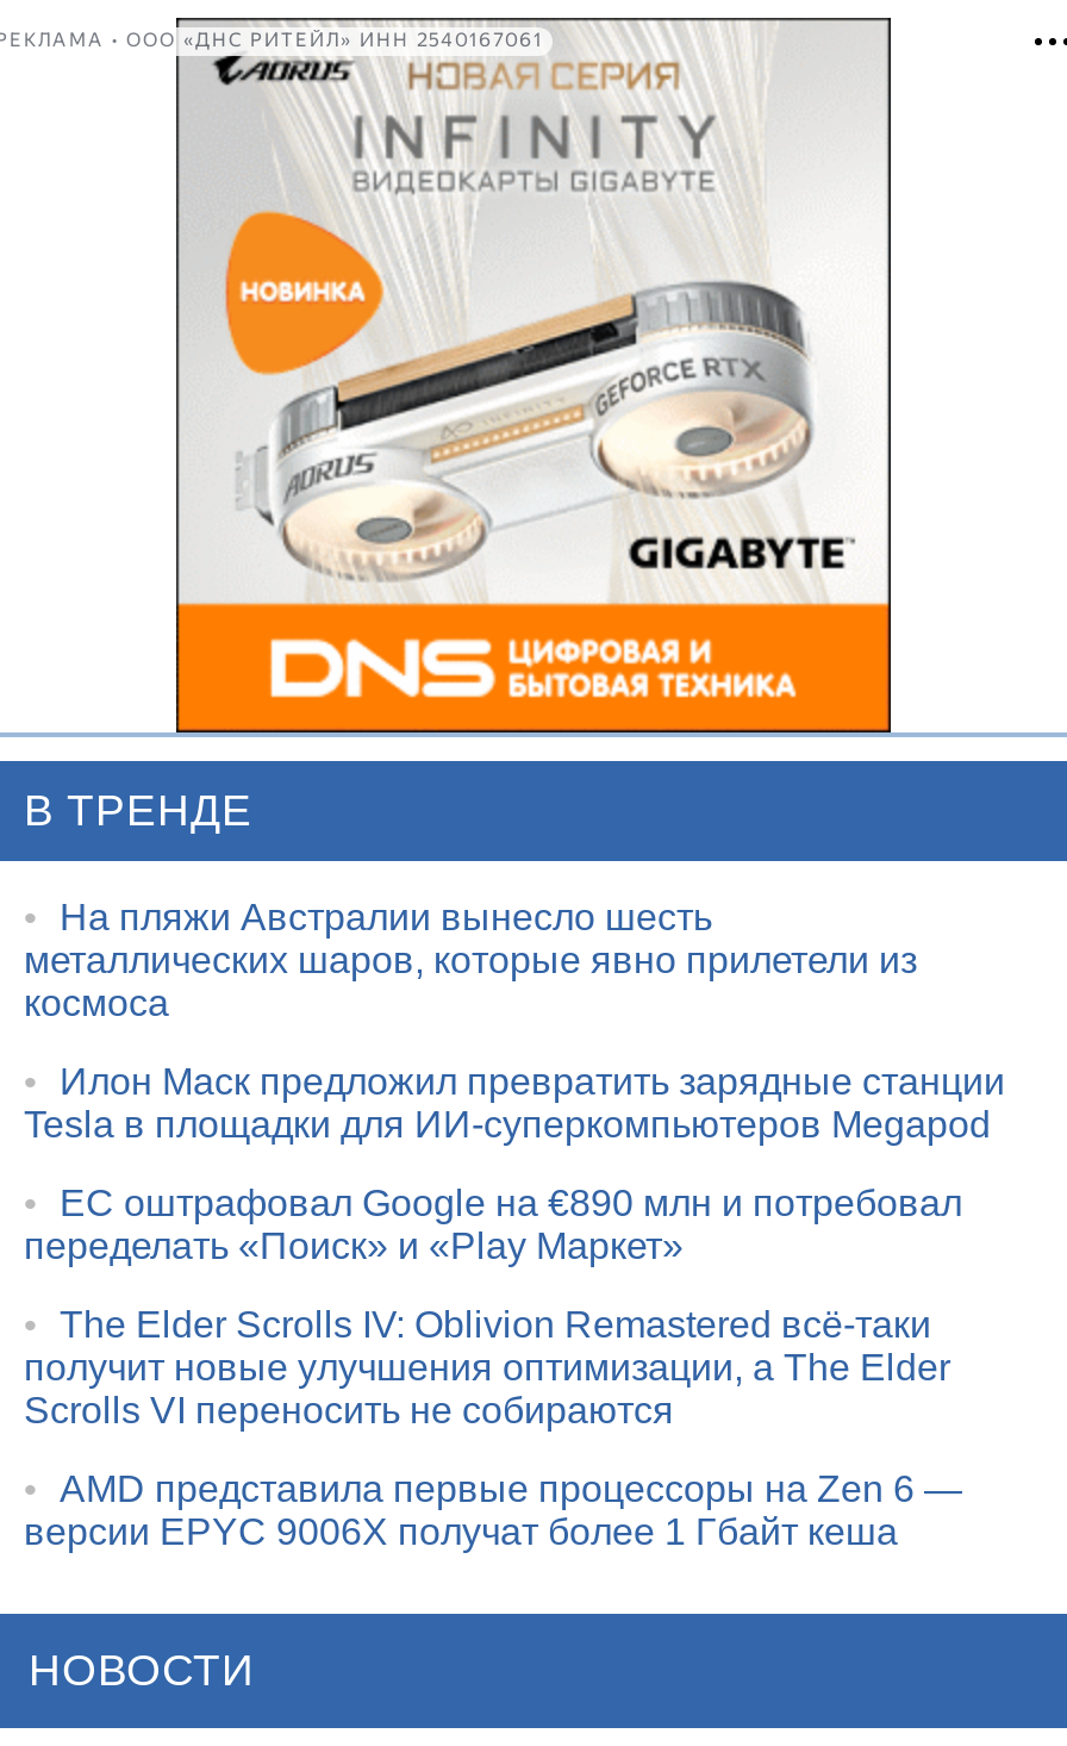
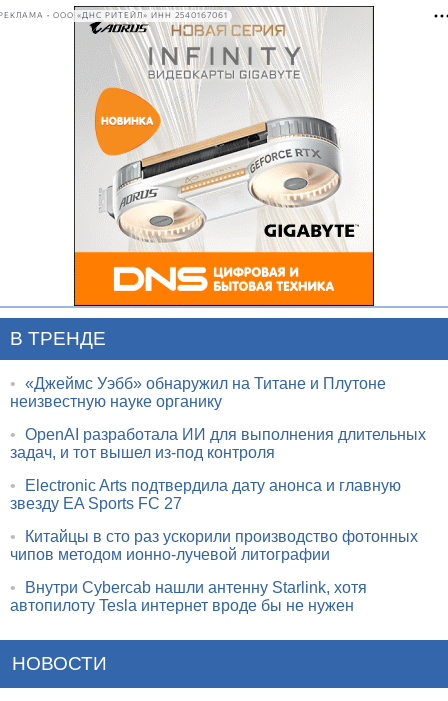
[24,897,917,1023] • На пляжи Австралии вынесло шесть | металлических шаров, которые явно прилетели из | космоса -> [10,375,386,410] • «Джеймс Уэбб» обнаружил на Титане и Плутоне | неизвестную науке органику
[24,1061,1005,1145] • Илон Маск предложил превратить зарядные станции | Tesla в площадки для ИИ-суперкомпьютеров Megapod -> [10,426,426,461] • OpenAI разработала ИИ для выполнения длительных | задач, и тот вышел из-под контроля
[24,1183,962,1266] • ЕС оштрафовал Google на €890 млн и потребовал | переделать «Поиск» и «Play Маркет» -> [10,477,401,512] • Electronic Arts подтвердила дату анонса и главную | звезду EA Sports FC 27
[24,1304,950,1430] • The Elder Scrolls IV: Oblivion Remastered всё-таки | получит новые улучшения оптимизации, а The Elder | Scrolls VI переносить не собираются -> [10,528,418,563] • Китайцы в сто раз ускорили производство фотонных | чипов методом ионно-лучевой литографии
[24,1468,962,1552] • AMD представила первые процессоры на Zen 6 — | версии EPYC 9006X получат более 1 Гбайт кеша -> [10,579,367,614] • Внутри Cybercab нашли антенну Starlink, хотя | автопилоту Tesla интернет вроде бы не нужен

